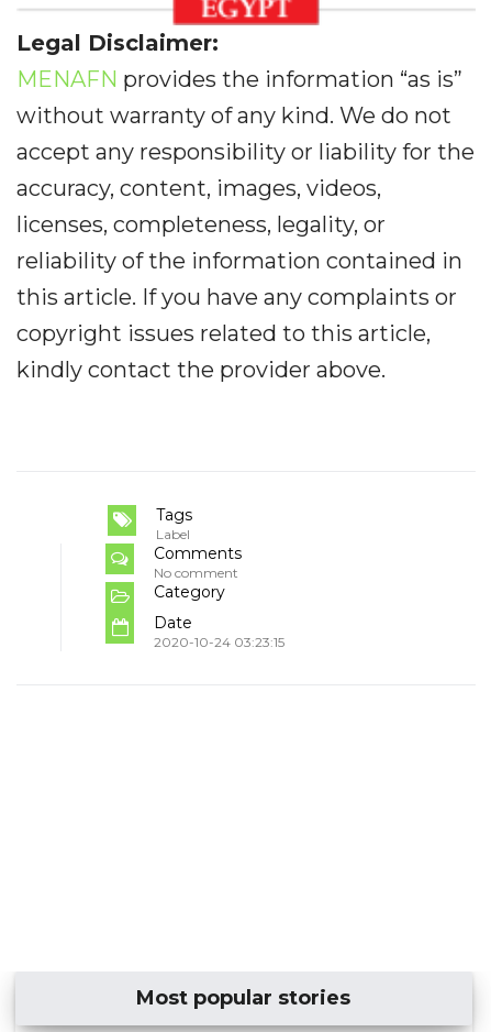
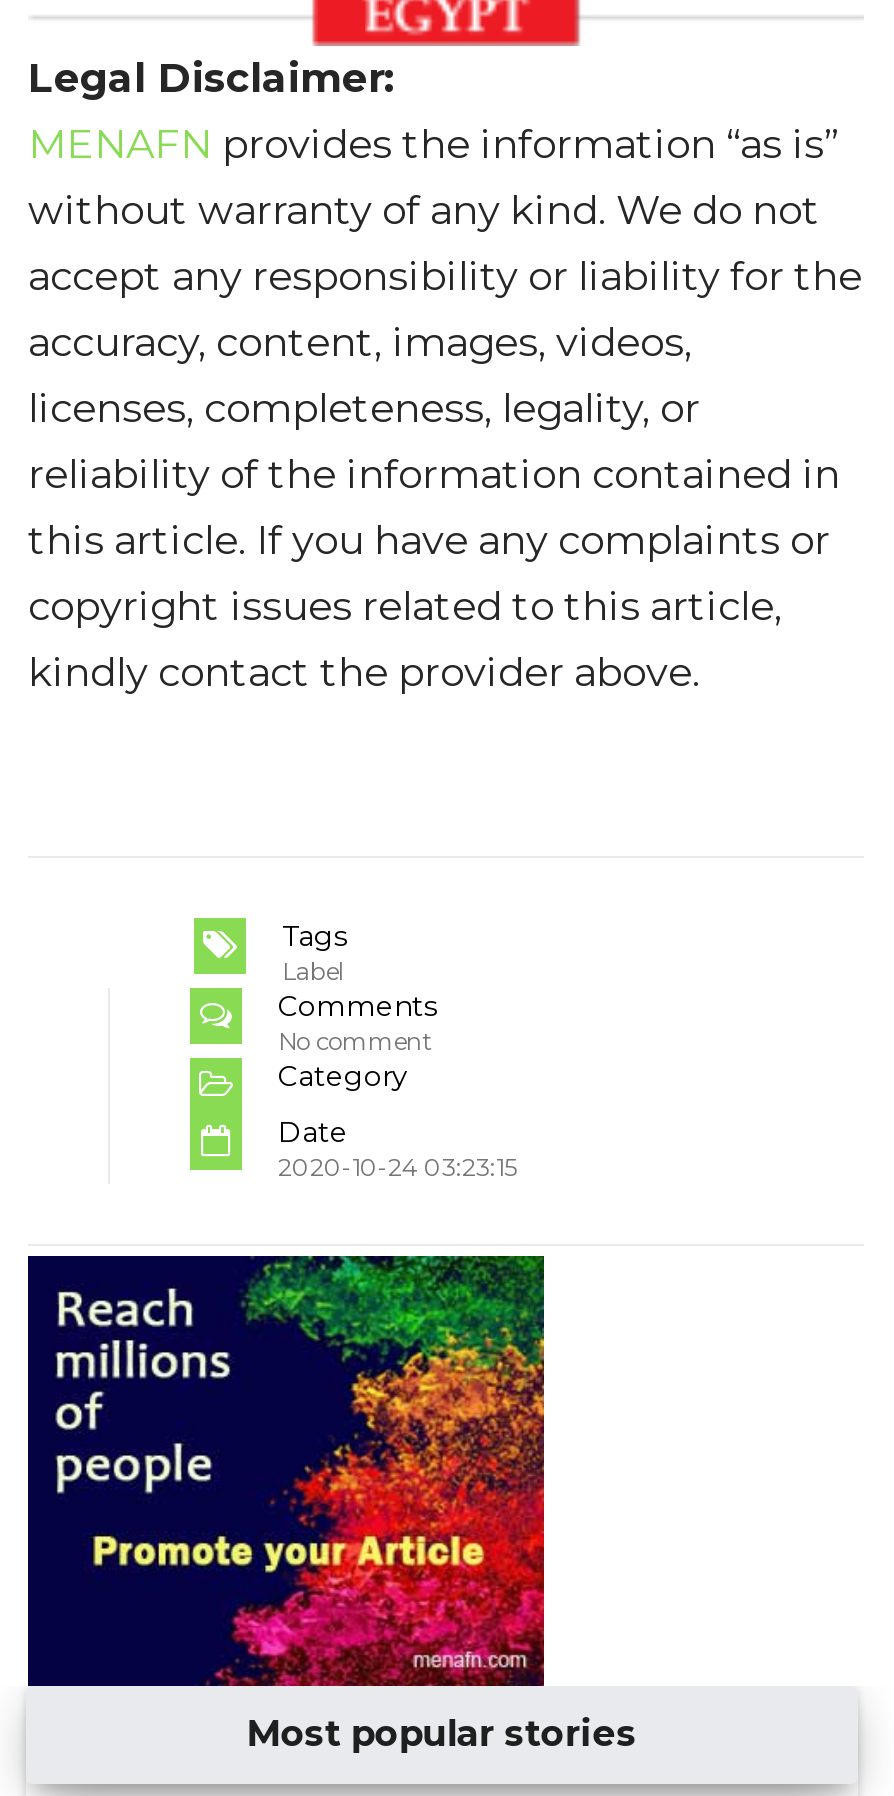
none -> [26,1254,546,1688] [image]

